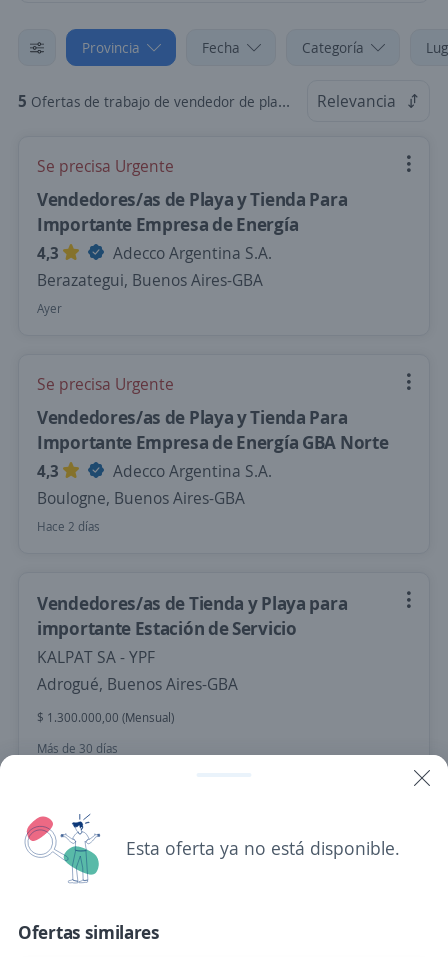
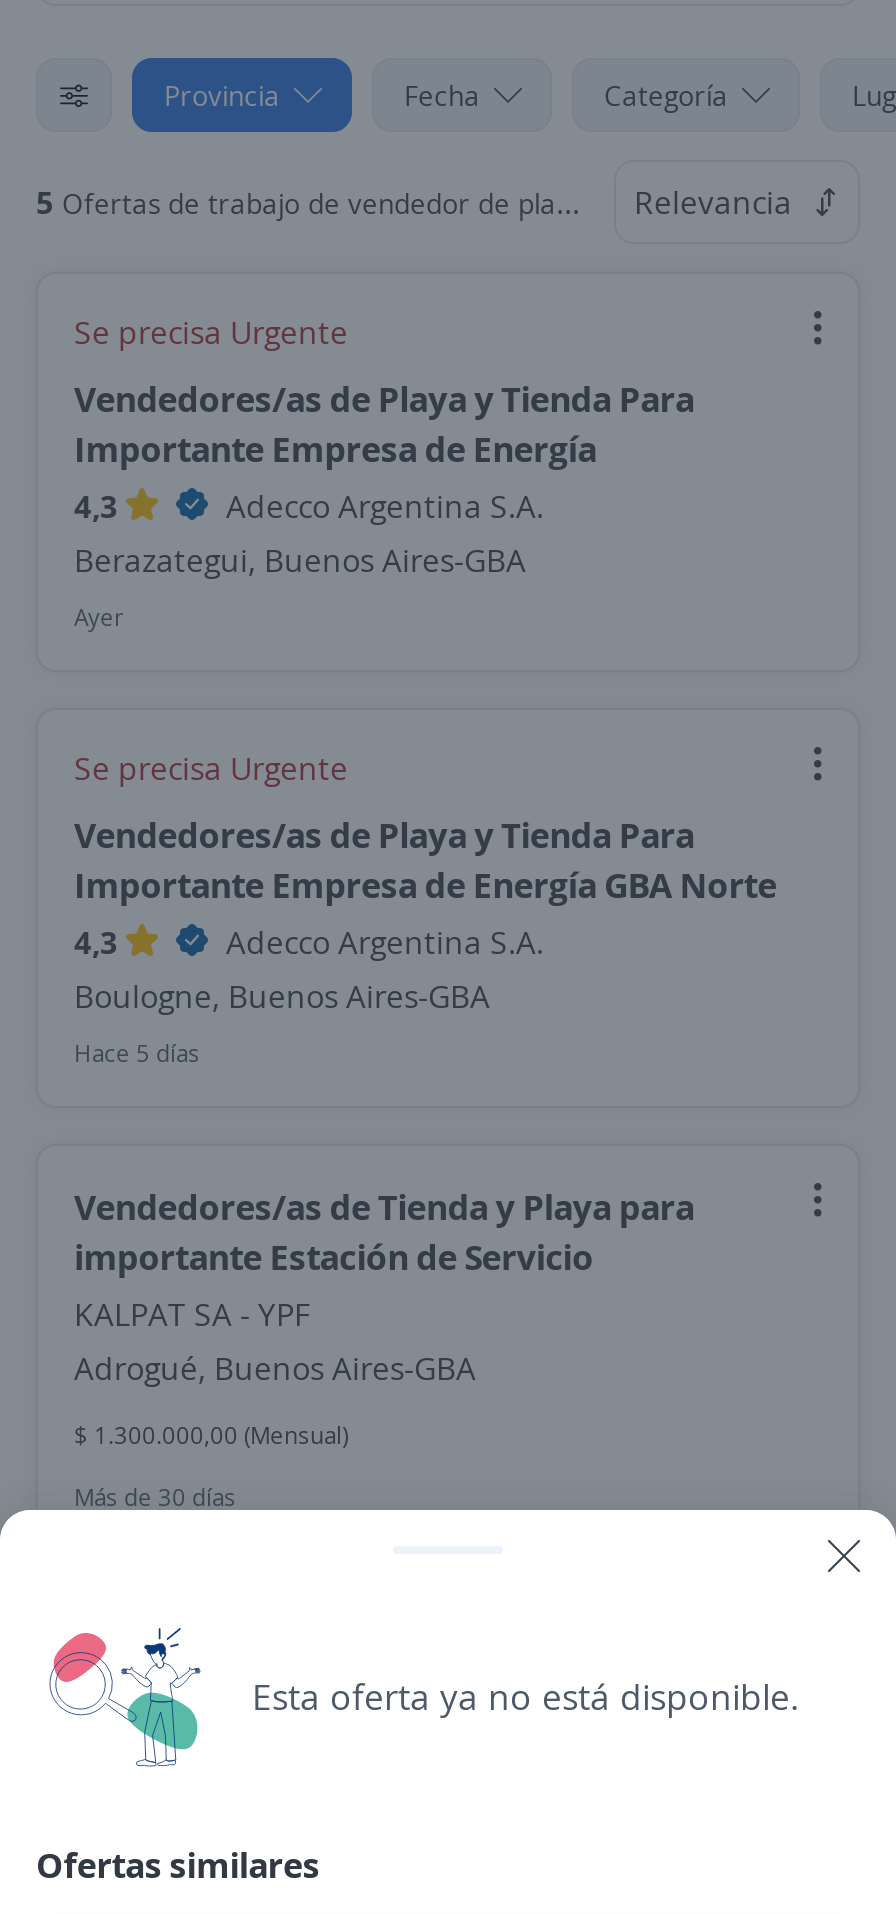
[37,518,100,535] Hace 2 días -> [74,1036,200,1070] Hace 5 días

